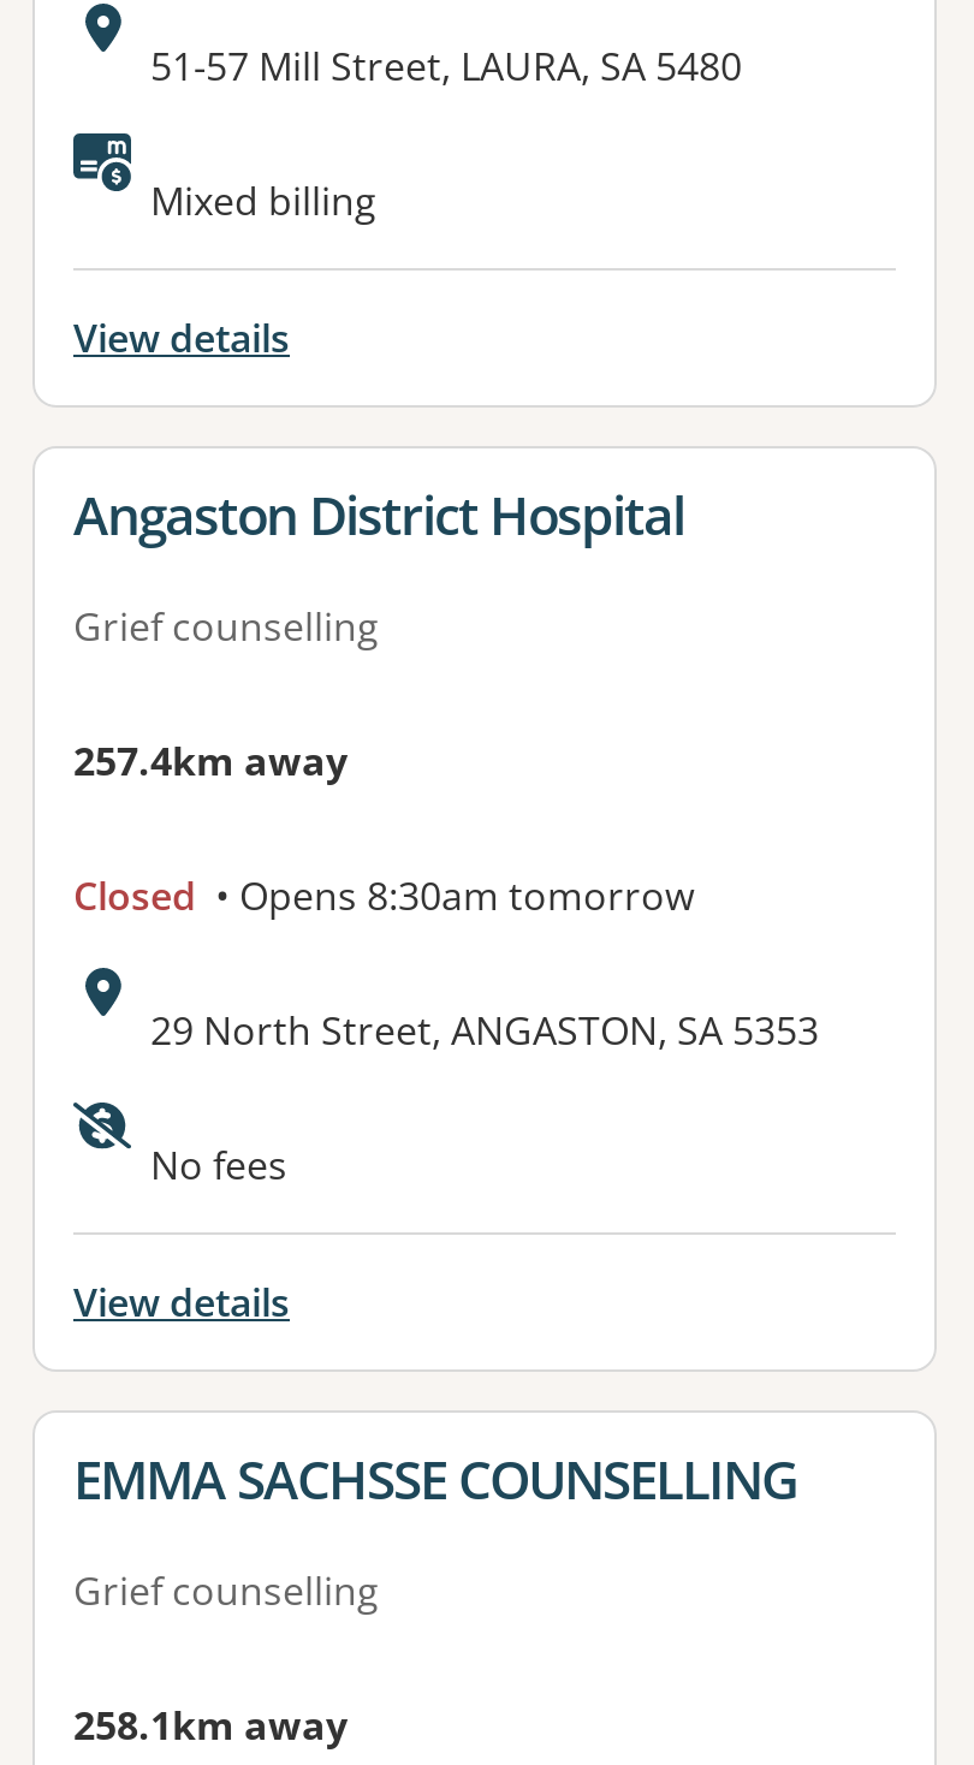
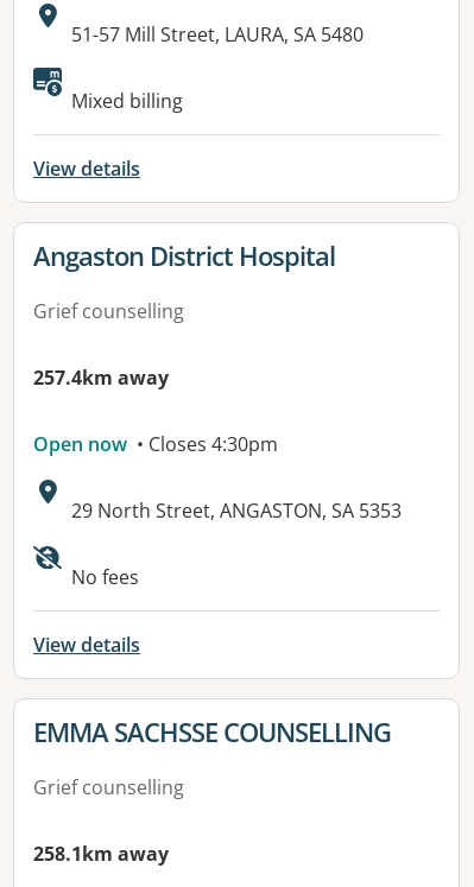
[73,870,694,923] Closed • Opens 8:30am tomorrow -> [33,432,278,458] Open now • Closes 4:30pm

